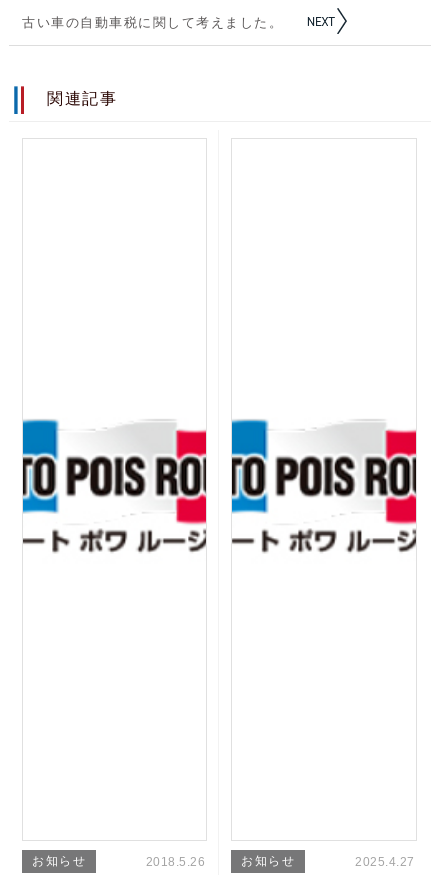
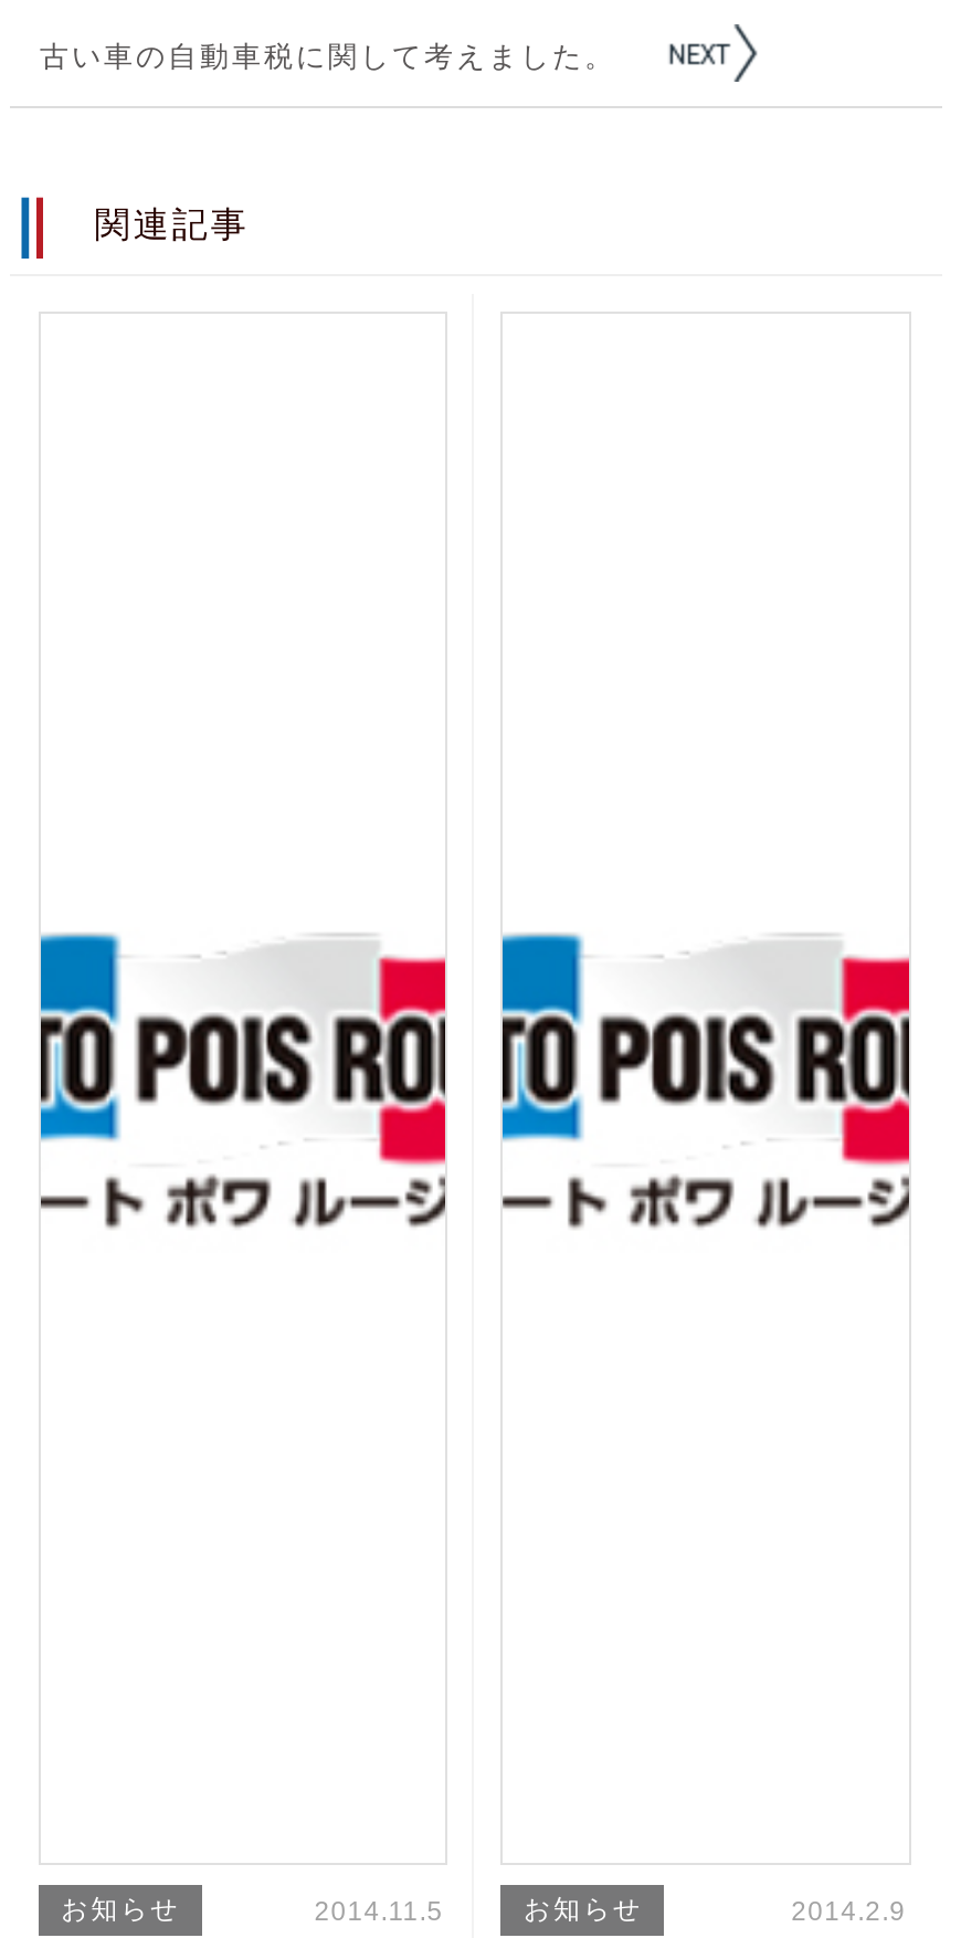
[146,855,205,869] 2018.5.26 -> [314,1895,443,1926] 2014.11.5
[355,855,415,869] 2025.4.27 -> [791,1895,906,1926] 2014.2.9

